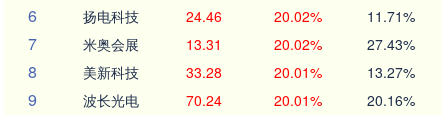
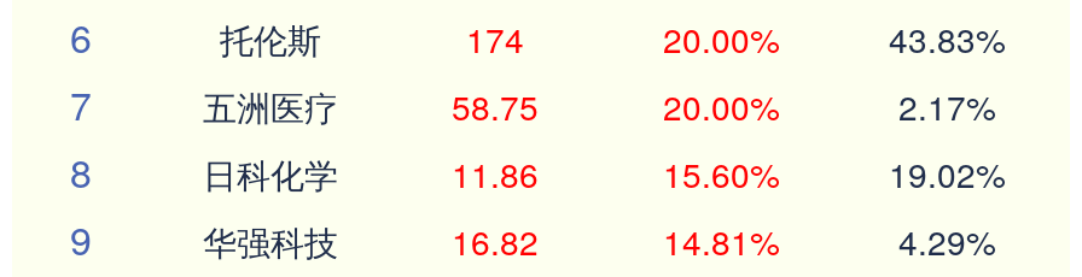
[83,6,415,26] 扬电科技 | 24.46 | 20.02% | 11.71% -> [220,14,1005,62] 托伦斯 | 174 | 20.00% | 43.83%
[83,34,415,54] 米奥会展 | 13.31 | 20.02% | 27.43% -> [203,82,995,130] 五洲医疗 | 58.75 | 20.00% | 2.17%
[83,62,415,82] 美新科技 | 33.28 | 20.01% | 13.27% -> [203,149,1005,197] 日科化学 | 11.86 | 15.60% | 19.02%
[83,90,415,110] 波长光电 | 70.24 | 20.01% | 20.16% -> [203,217,995,265] 华强科技 | 16.82 | 14.81% | 4.29%

